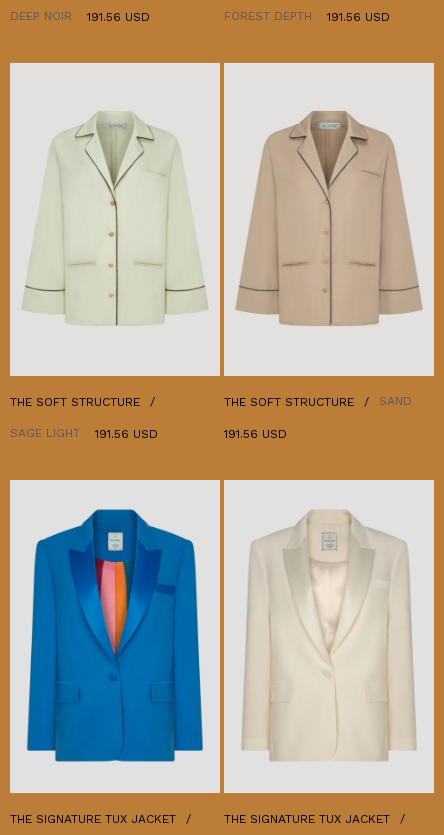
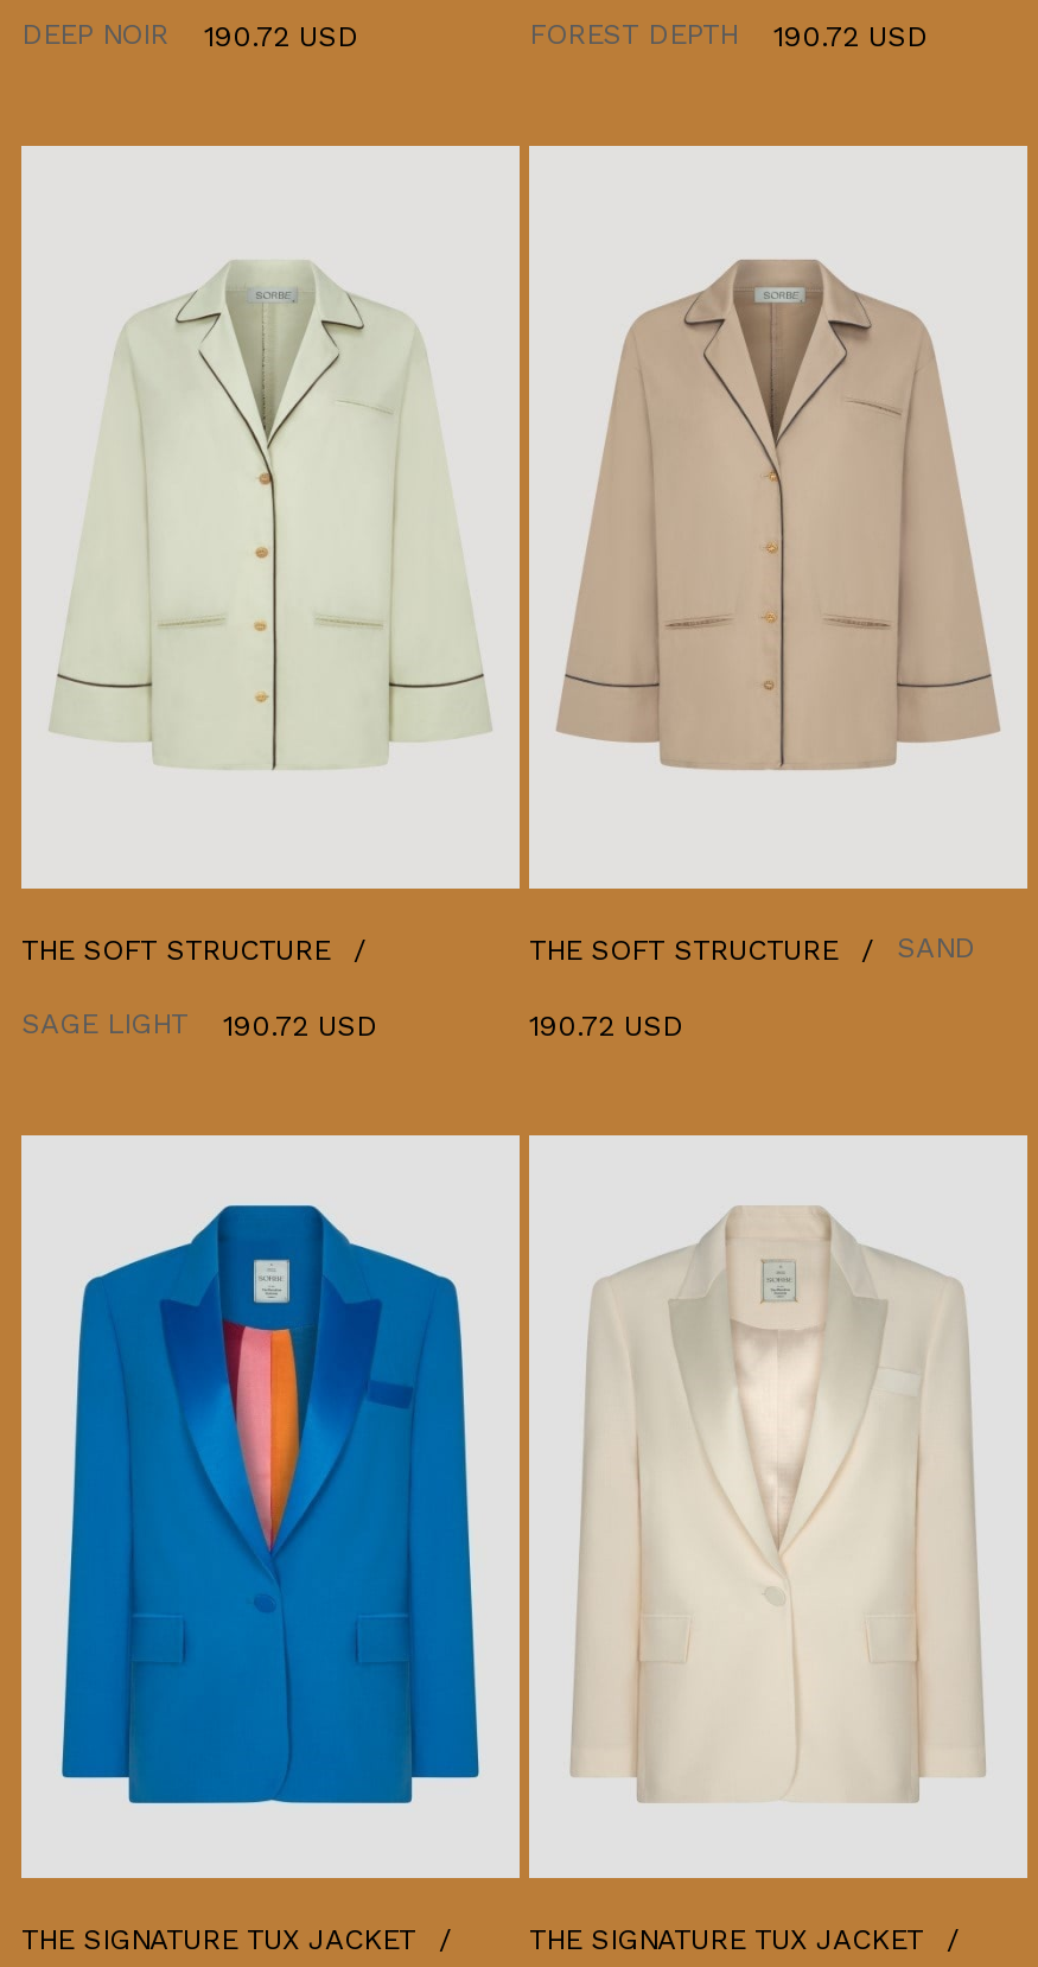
[10,9,150,24] DEEP NOIR 191.56 USD -> [21,18,358,54] DEEP NOIR 190.72 USD
[224,9,390,24] FOREST DEPTH 191.56 USD -> [529,18,928,54] FOREST DEPTH 190.72 USD
[10,426,158,441] SAGE LIGHT 191.56 USD -> [21,1007,377,1043] SAGE LIGHT 190.72 USD
[224,427,287,441] 191.56 USD -> [529,1010,683,1043] 190.72 USD

